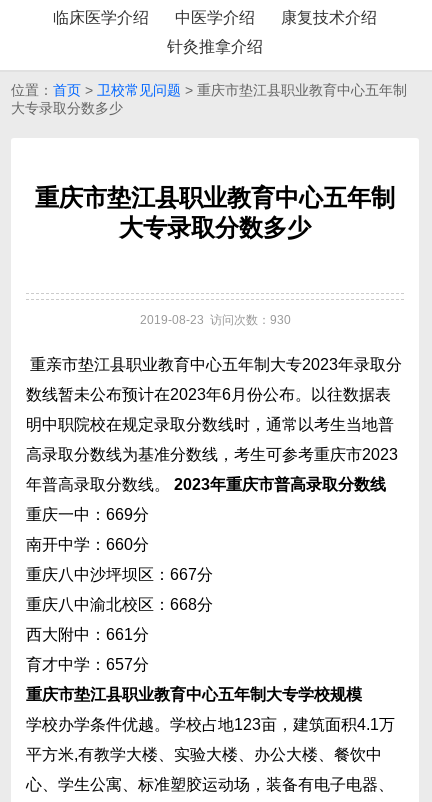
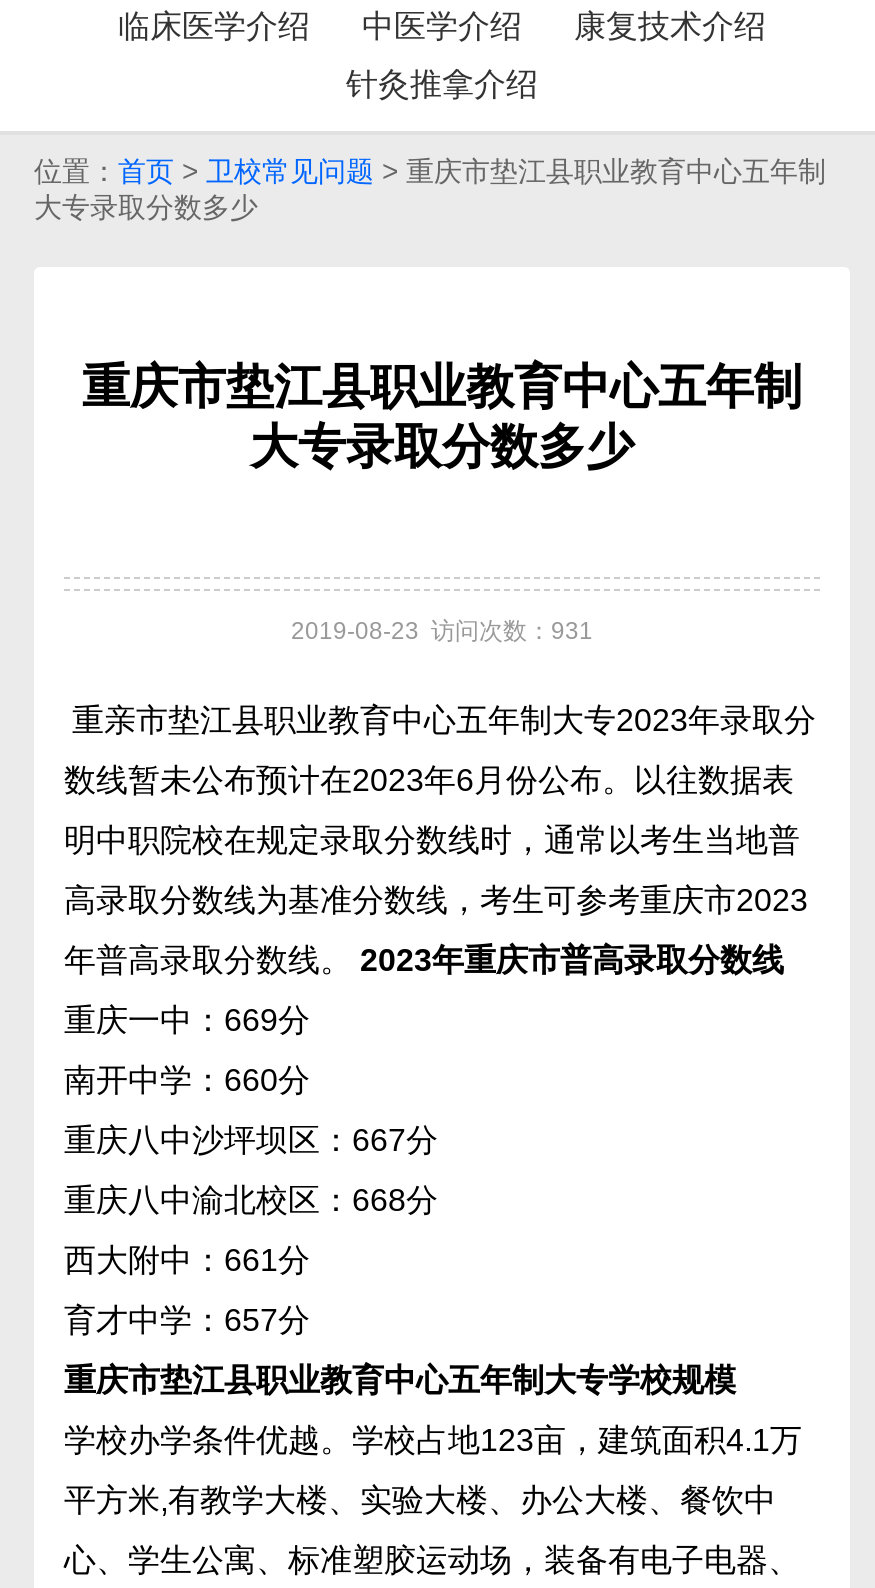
[139,313,290,327] 2019-08-23 访问次数：930 -> [291,617,593,645] 2019-08-23 访问次数：931

